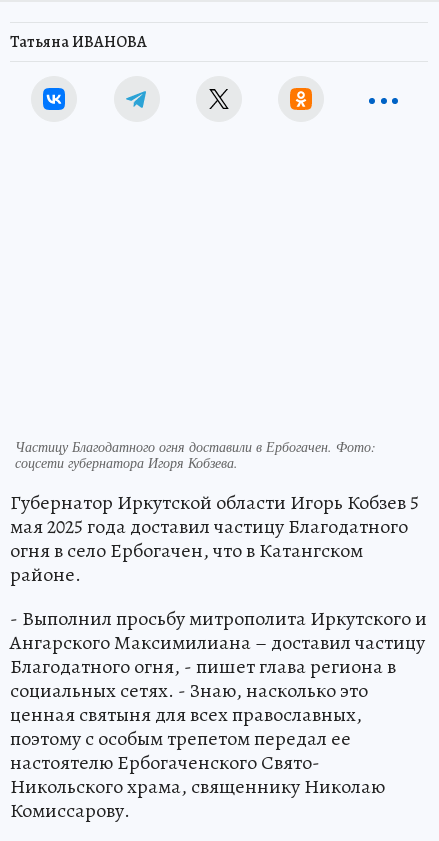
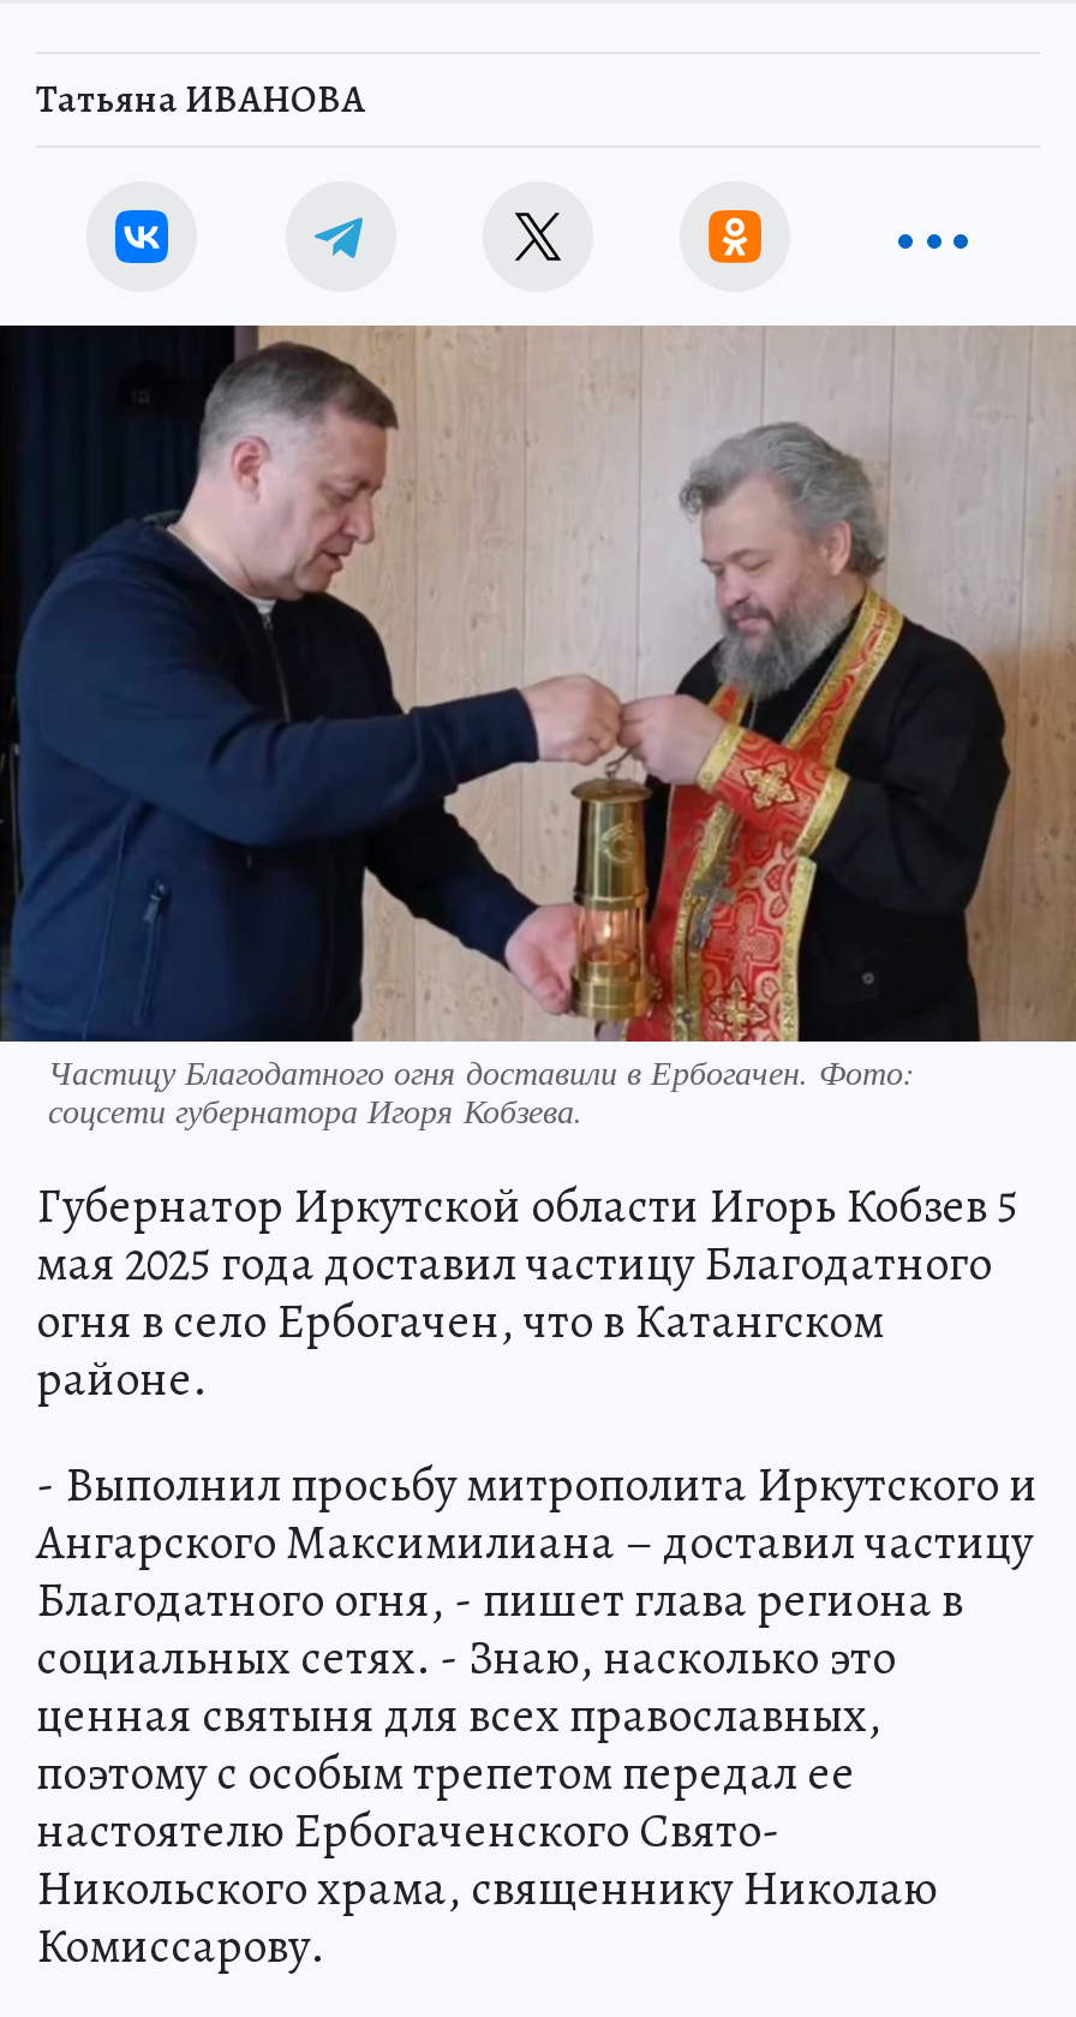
none -> [7,323,1069,1044] [image]

